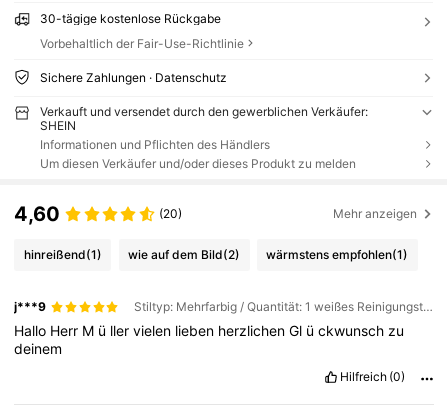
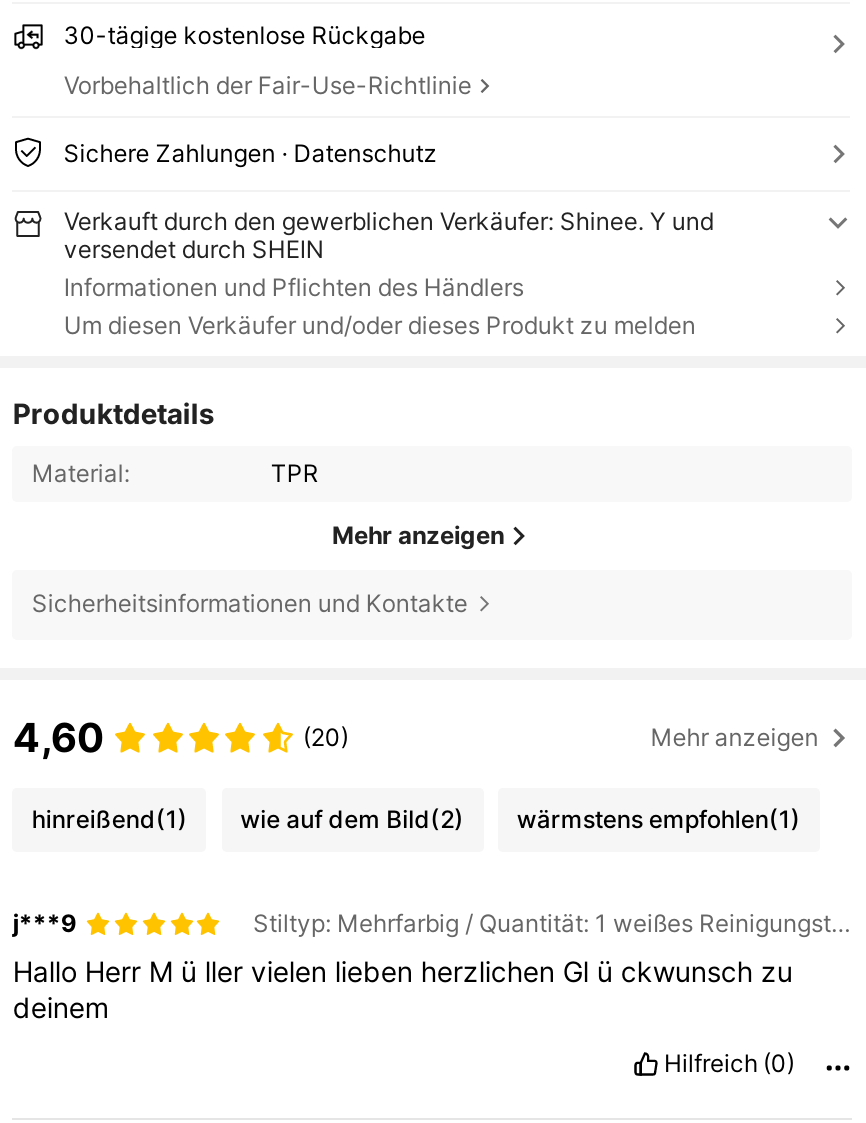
[40,104,368,133] Verkauft und versendet durch den gewerblichen Verkäufer: | SHEIN -> [64,207,714,265] Verkauft durch den gewerblichen Verkäufer: Shinee. Y und | versendet durch SHEIN
none -> [13,395,504,618] Produktdetails | Material: | TPR | Mehr anzeigen | Sicherheitsinformationen und Kontakte

